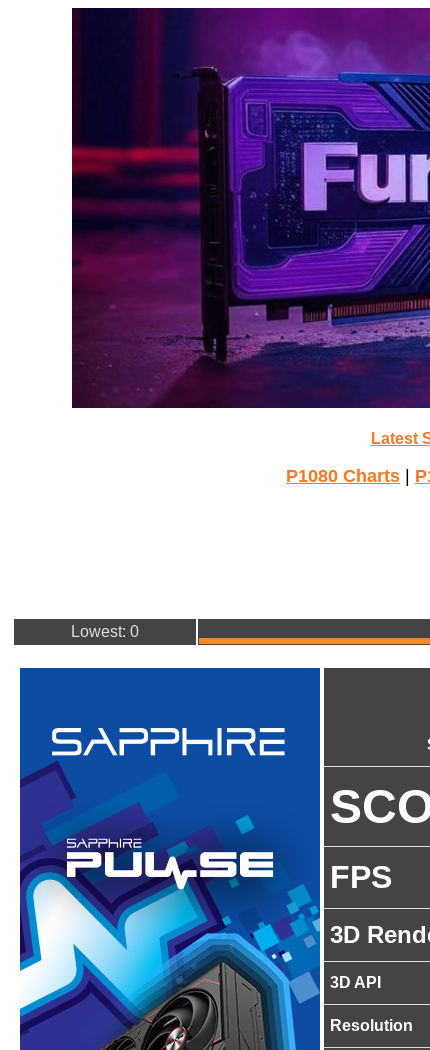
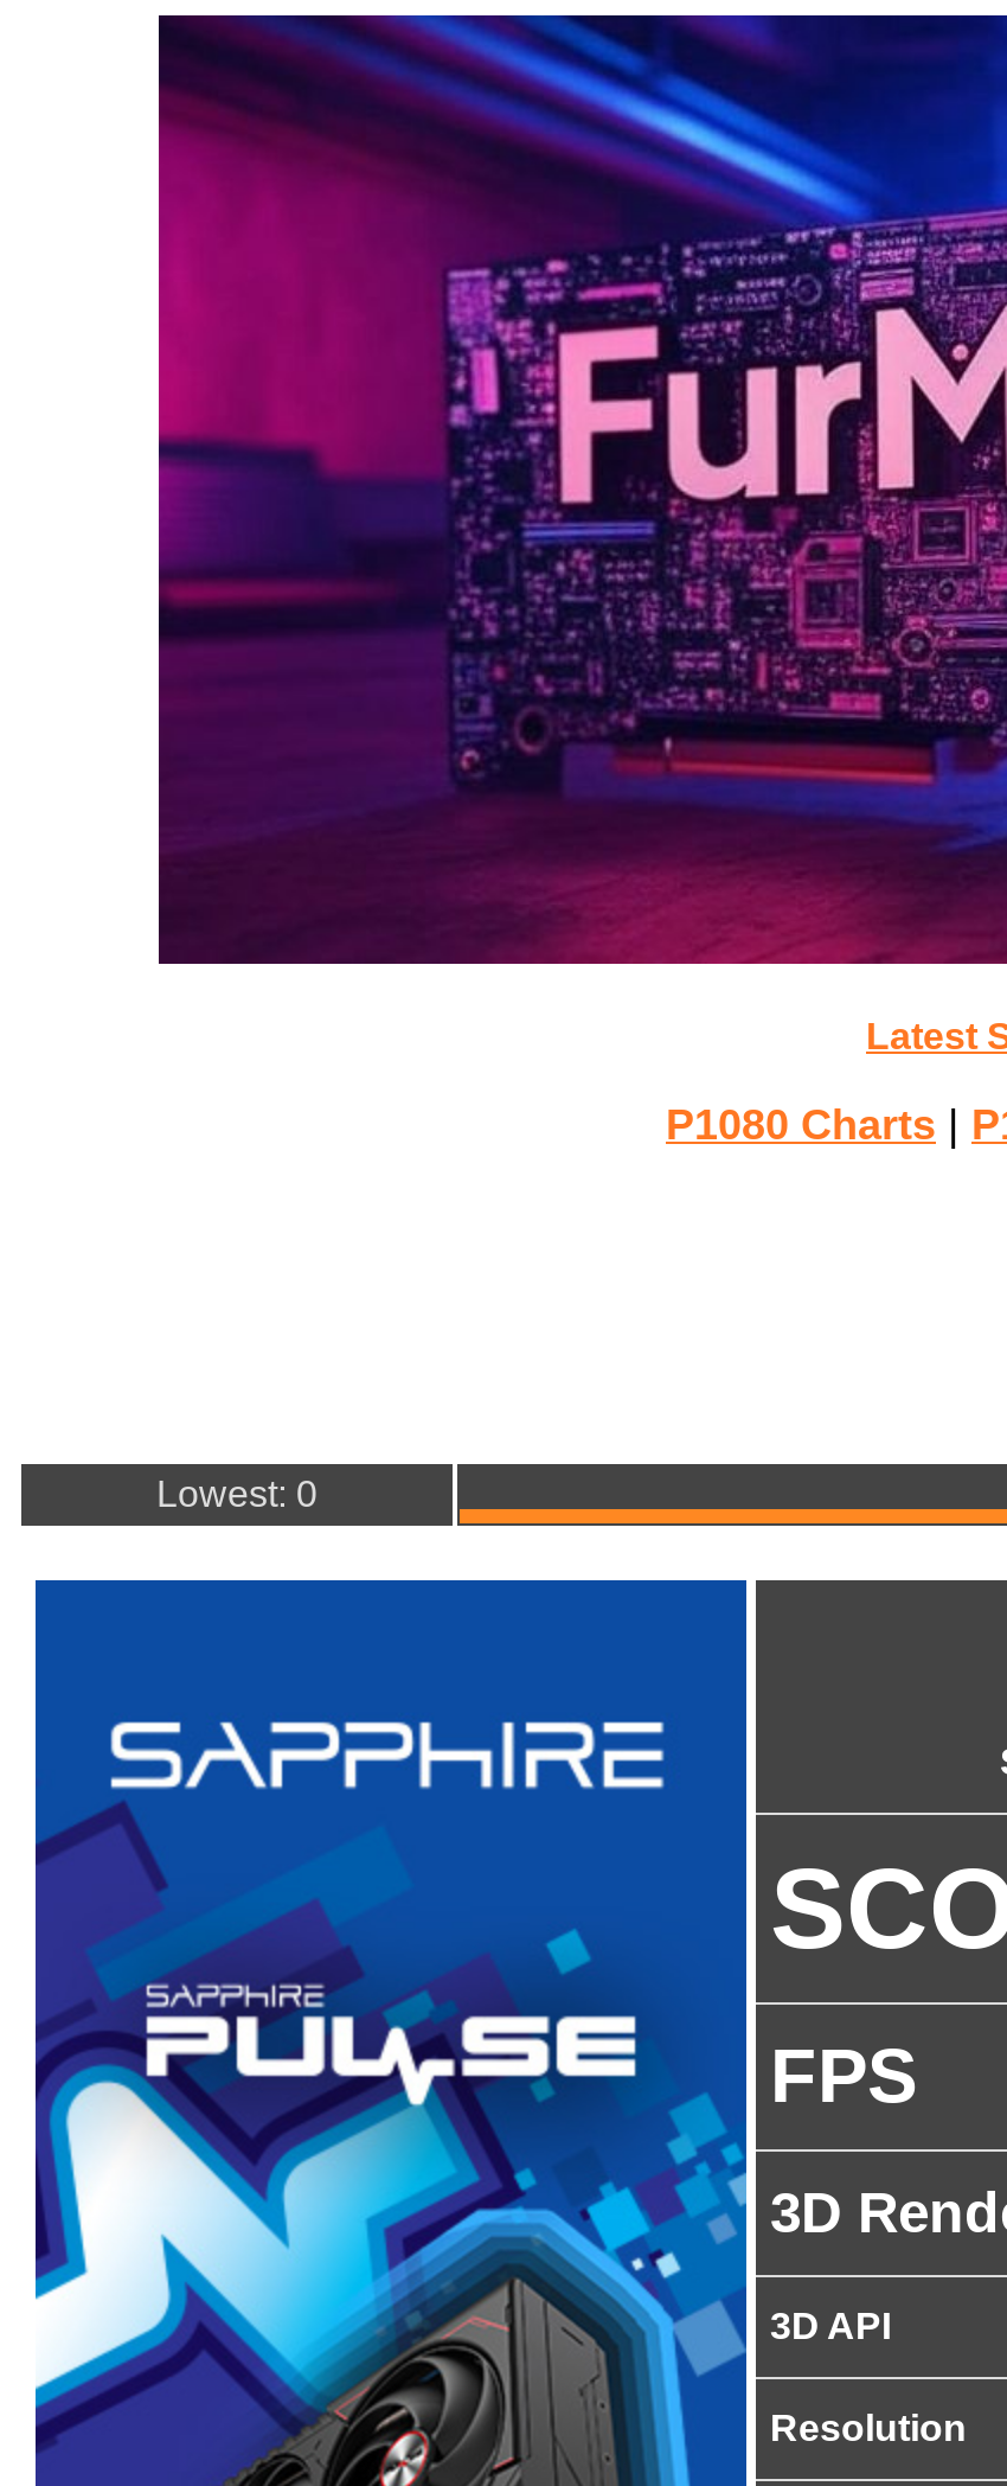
[71,7,427,409] [image] -> [156,13,1000,966] [image]

